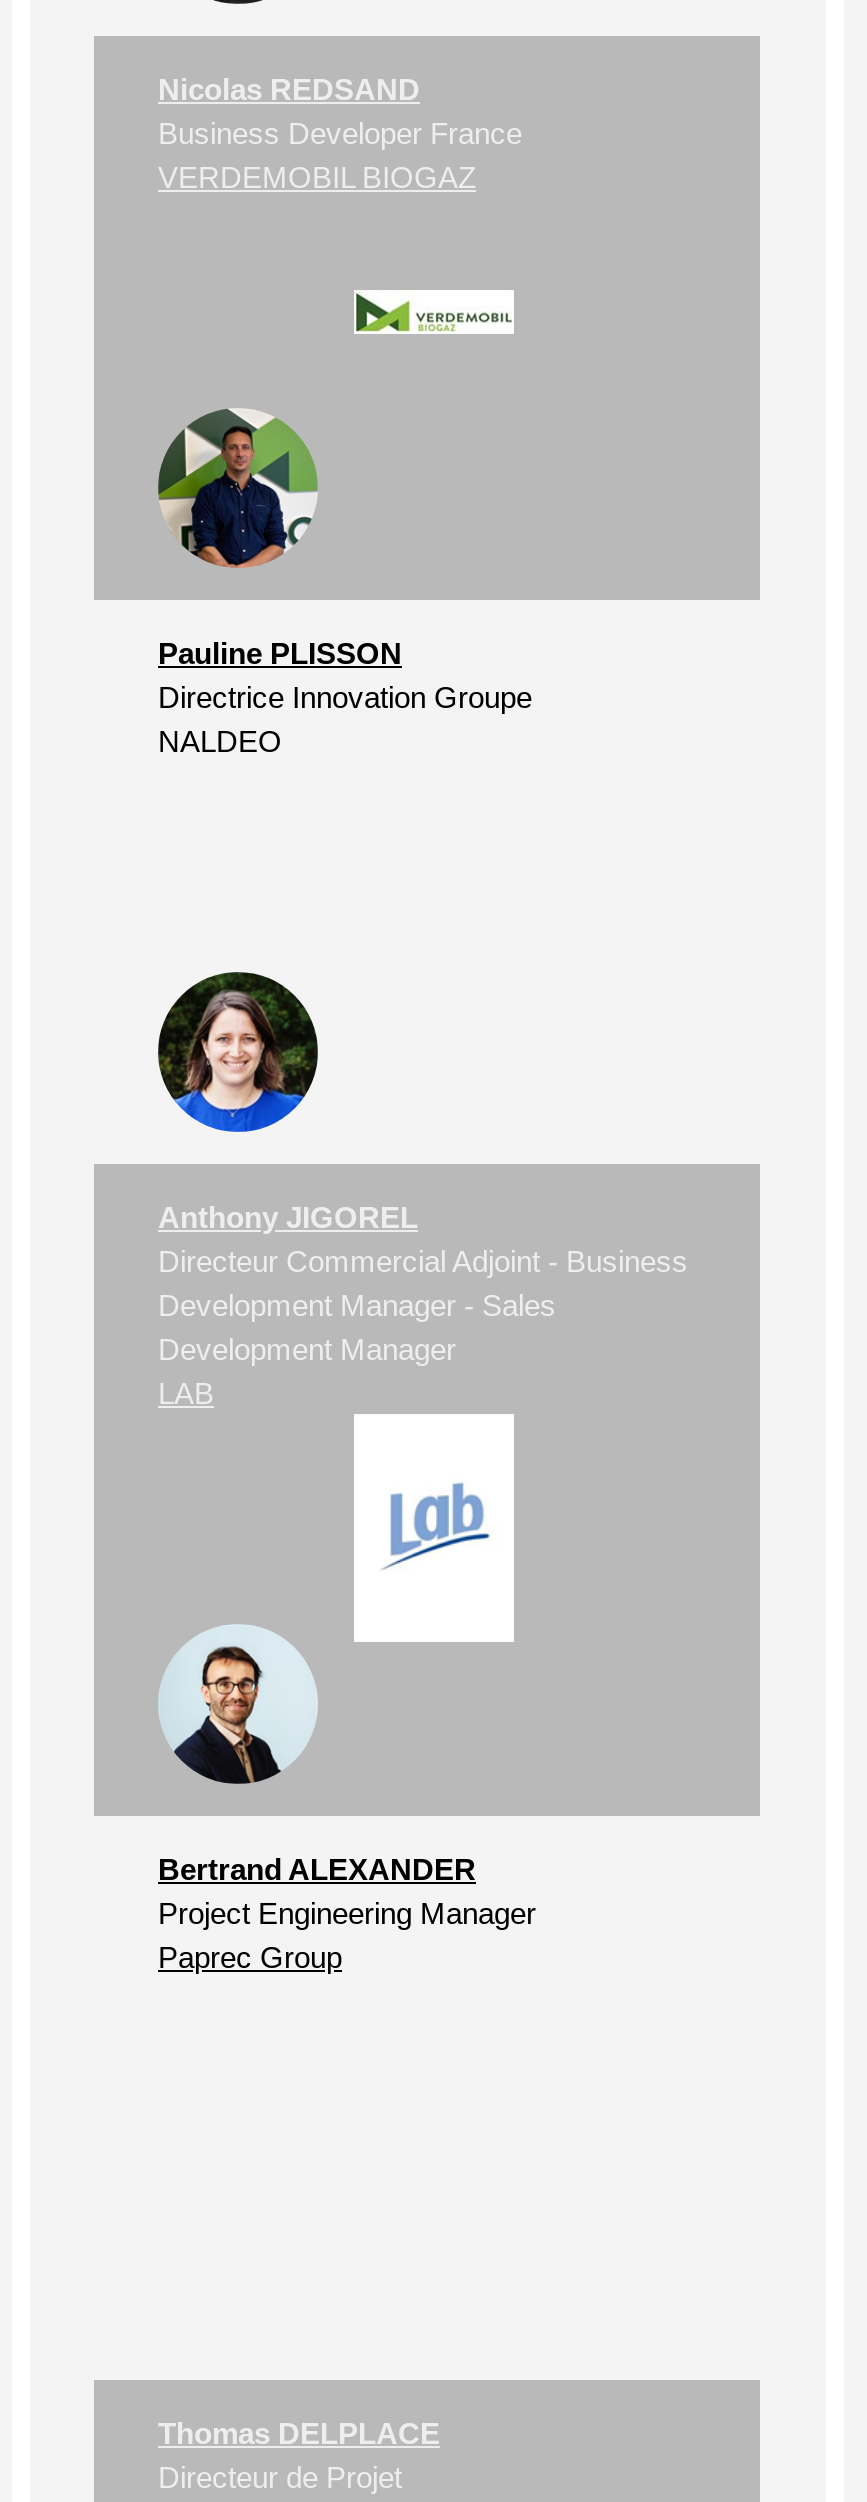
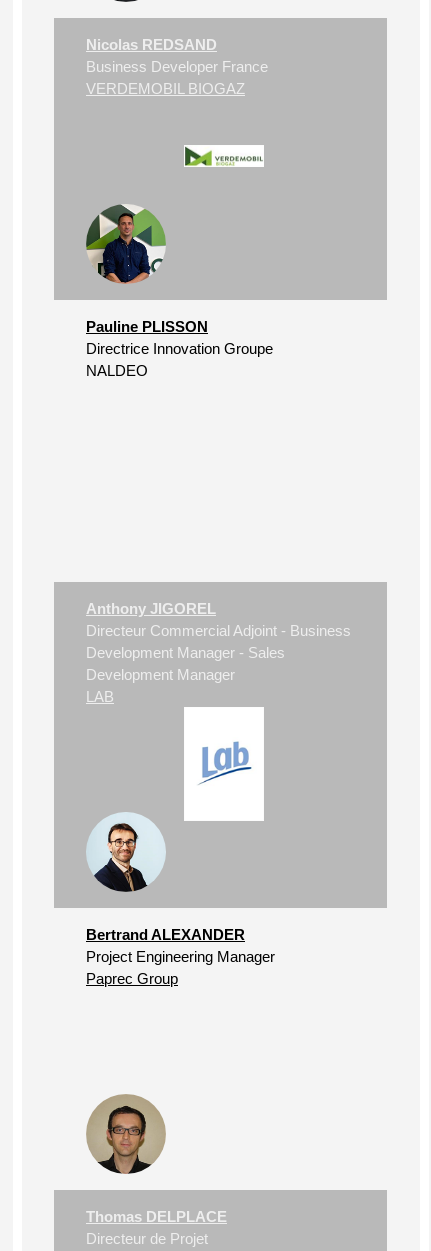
[156,970,320,1134] [image] -> none
none -> [85,1093,167,1175] [image]

